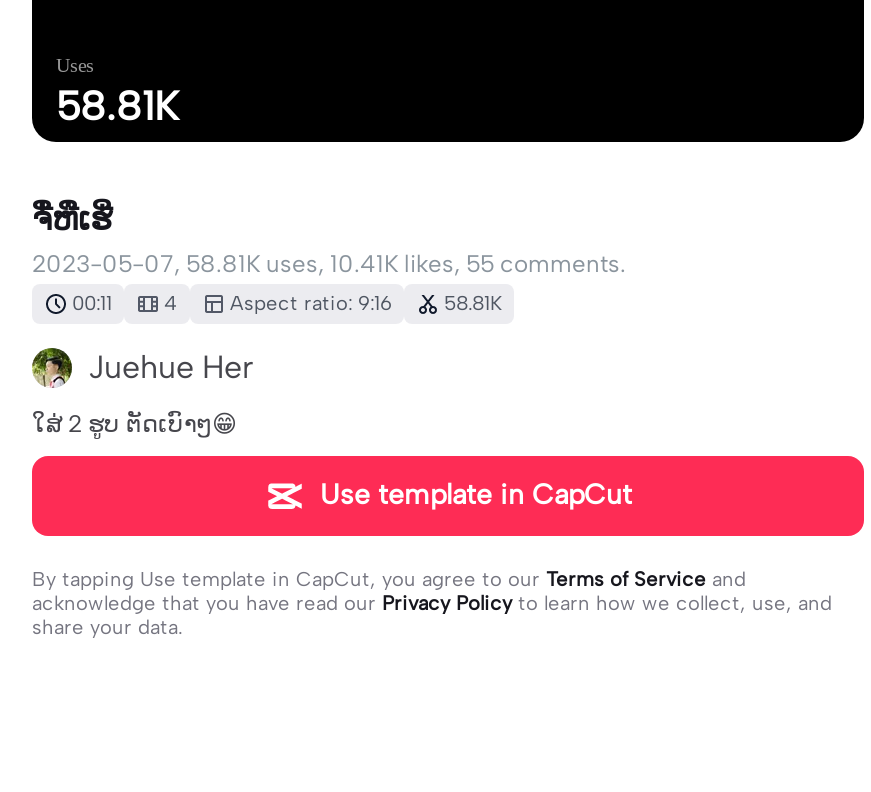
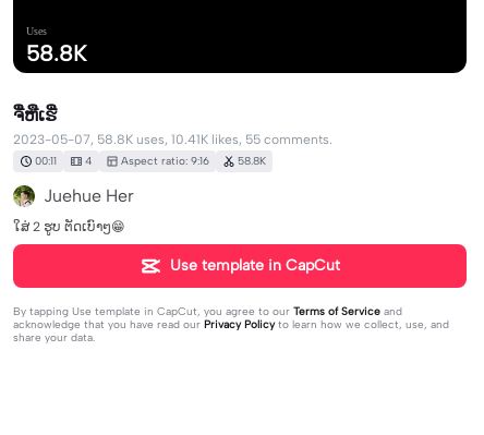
[56,83,178,131] 58.81K -> [26,41,86,67] 58.8K
[32,250,626,278] 2023-05-07, 58.81K uses, 10.41K likes, 55 comments. -> [13,132,332,147] 2023-05-07, 58.8K uses, 10.41K likes, 55 comments.
[72,290,502,316] 00:11 4 Aspect ratio: 9:16 58.81K -> [35,154,266,168] 00:11 4 Aspect ratio: 9:16 58.8K

